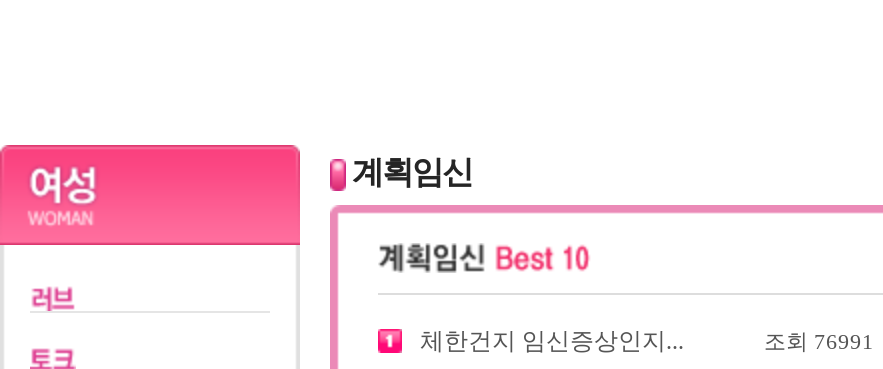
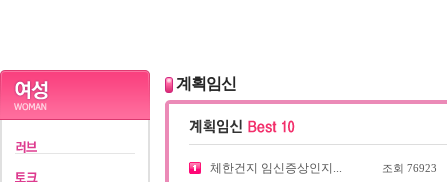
[764,329,874,353] 조회 76991 -> [382,162,437,174] 조회 76923

